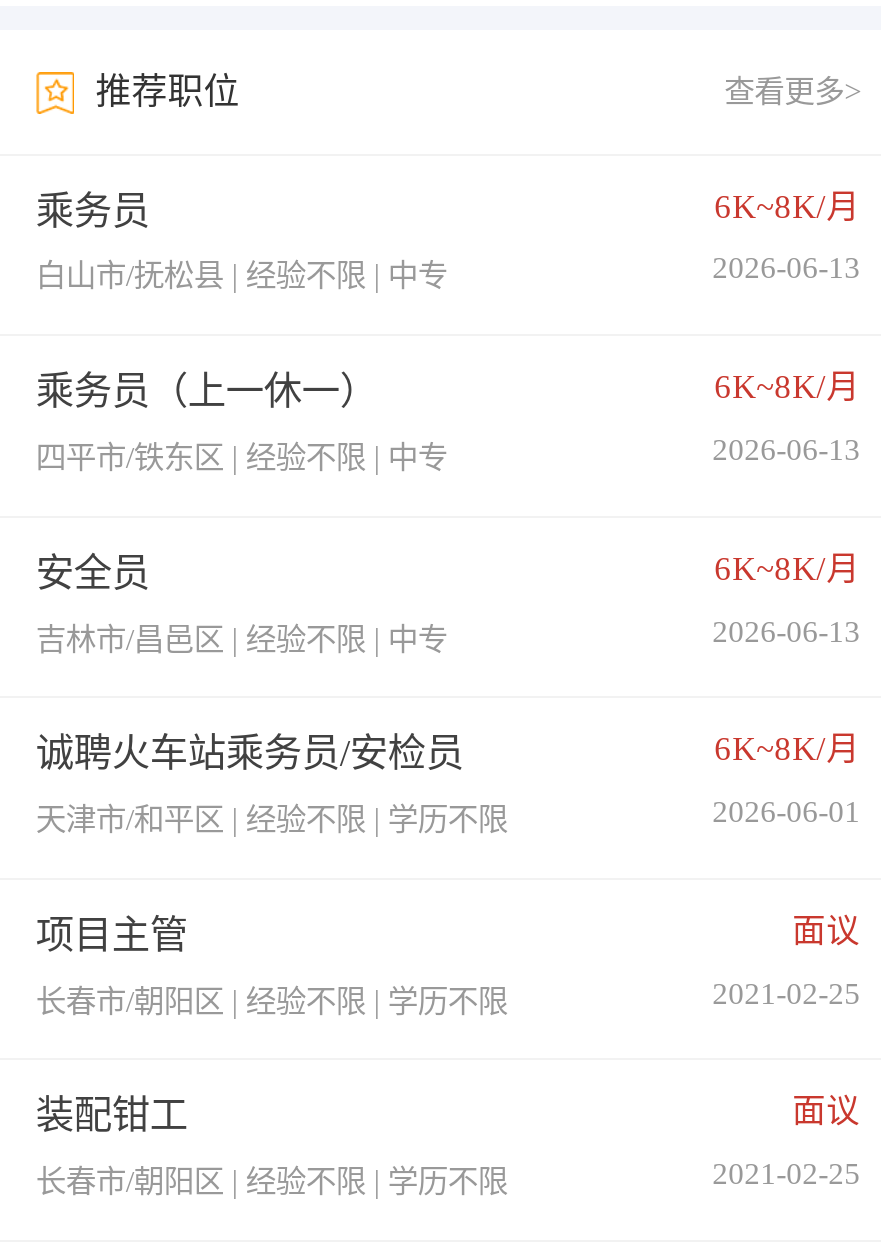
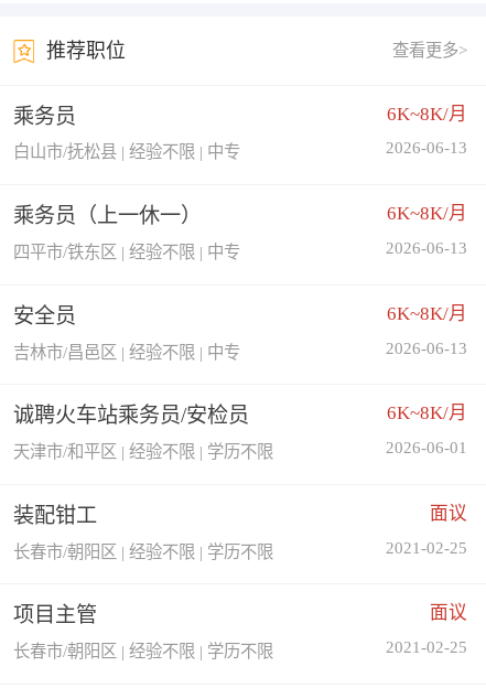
moved [36,914,188,956] -> [13,604,97,627]: 项目主管
moved [36,1095,188,1137] -> [13,504,97,527]: 装配钳工

